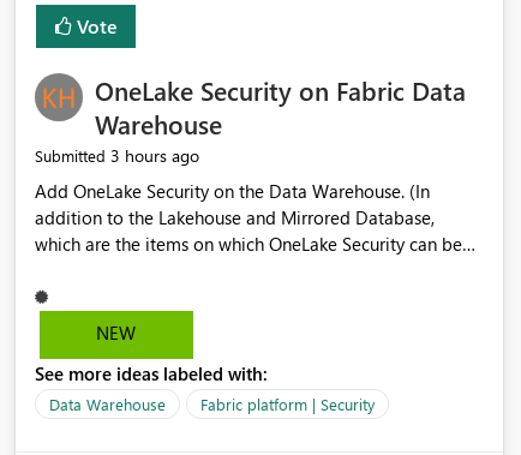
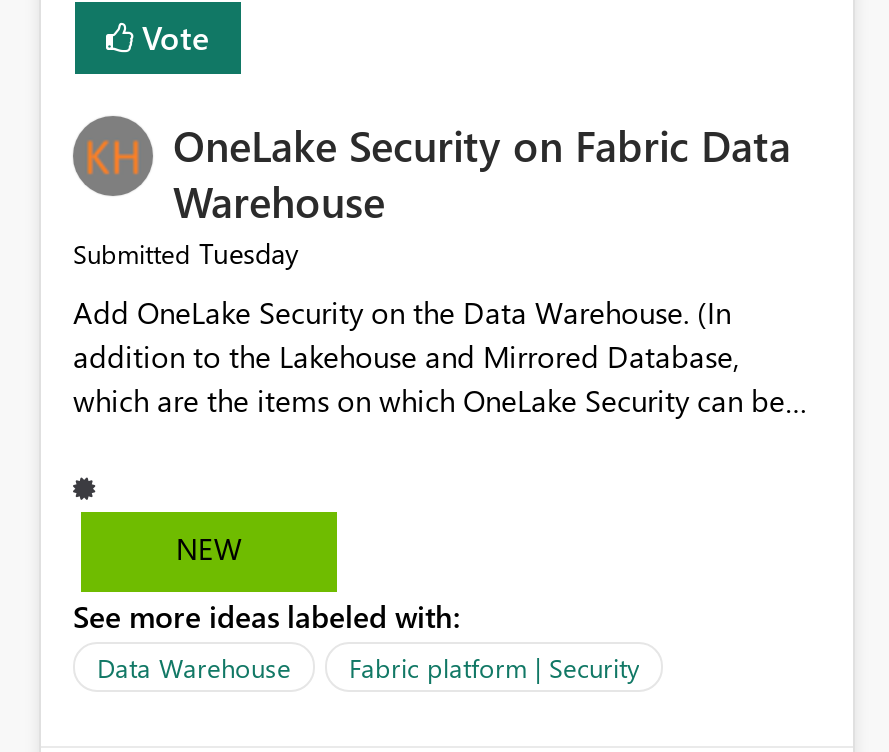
[35,145,199,167] Submitted 3 hours ago -> [73,235,299,273] Submitted Tuesday

